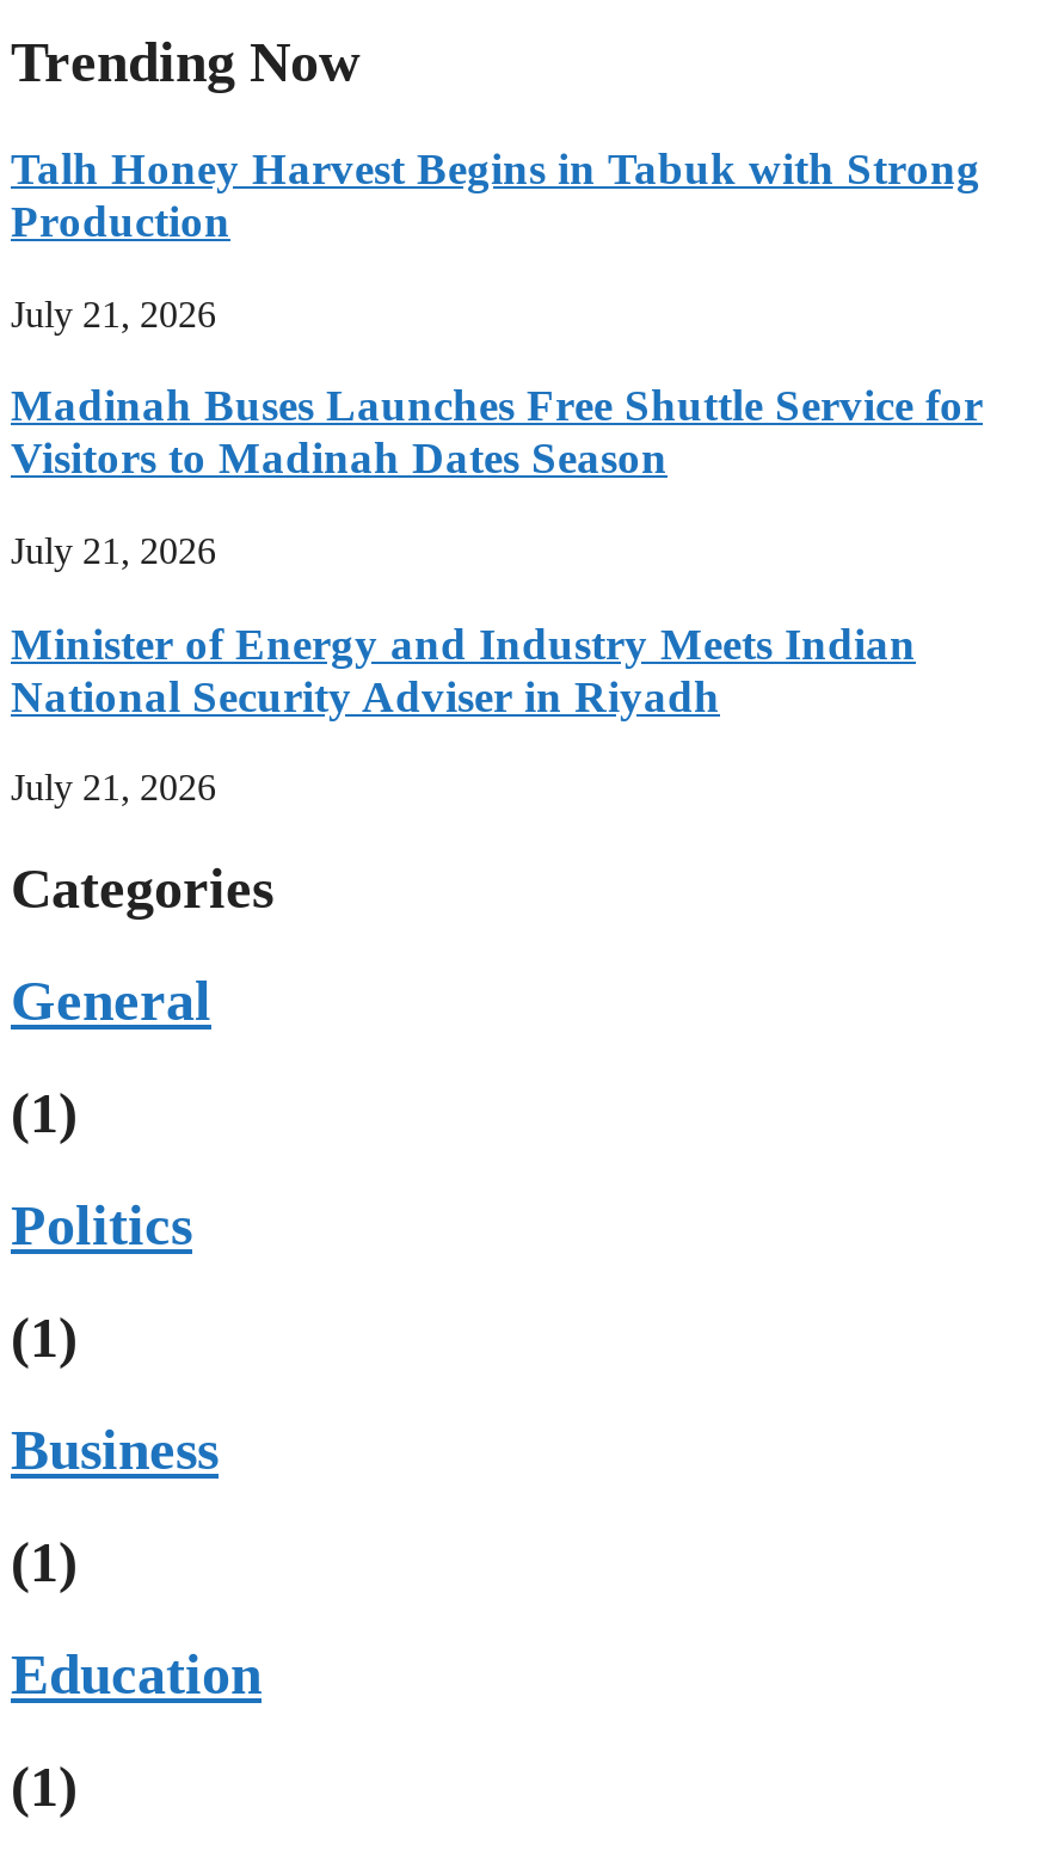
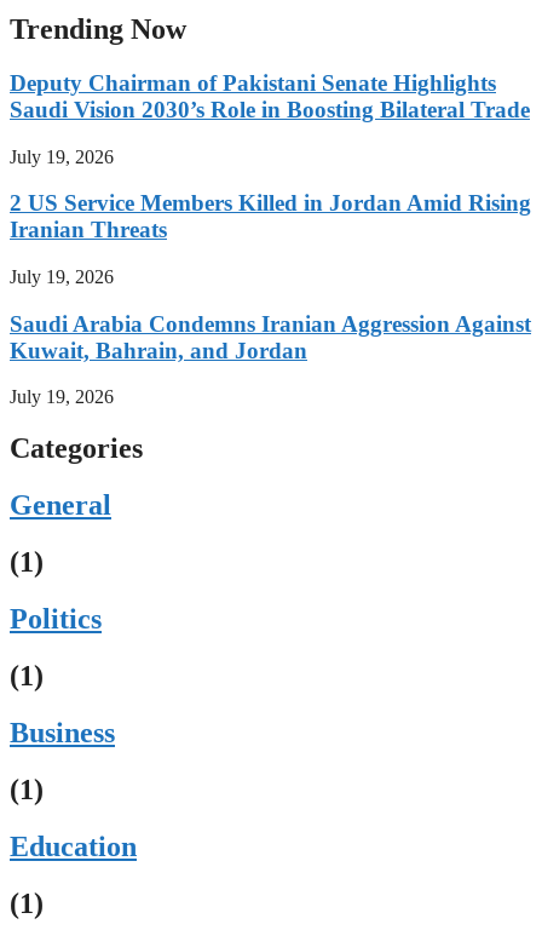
[11,143,980,246] Talh Honey Harvest Begins in Tabuk with Strong | Production -> [10,70,530,122] Deputy Chairman of Pakistani Senate Highlights | Saudi Vision 2030’s Role in Boosting Bilateral Trade
[11,293,216,333] July 21, 2026 -> [10,146,114,167] July 19, 2026
[11,381,983,483] Madinah Buses Launches Free Shuttle Service for | Visitors to Madinah Dates Season -> [10,190,531,243] 2 US Service Members Killed in Jordan Amid Rising | Iranian Threats
[11,530,216,571] July 21, 2026 -> [10,266,114,287] July 19, 2026
[11,618,916,721] Minister of Energy and Industry Meets Indian | National Security Adviser in Riyadh -> [10,311,531,363] Saudi Arabia Condemns Iranian Aggression Against | Kuwait, Bahrain, and Jordan
[11,768,216,808] July 21, 2026 -> [10,387,114,407] July 19, 2026

